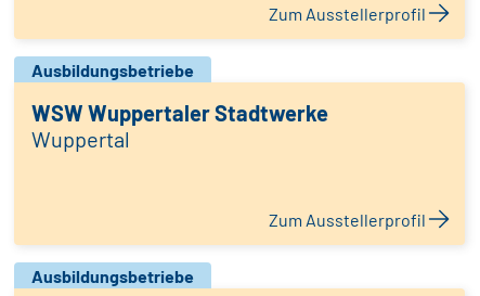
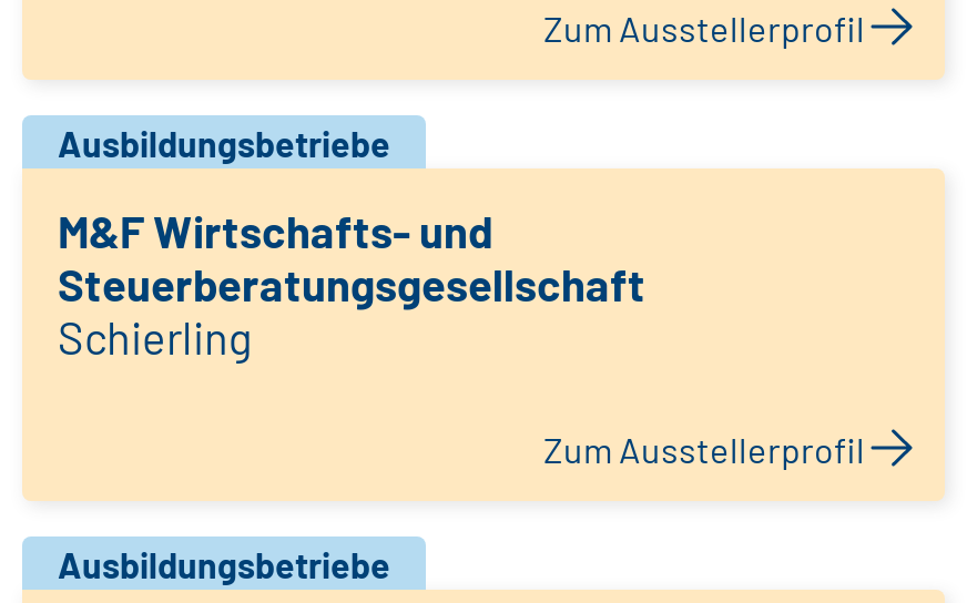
[31,100,328,152] WSW Wuppertaler Stadtwerke | Wuppertal -> [58,204,645,364] M&F Wirtschafts- und | Steuerberatungsgesellschaft | Schierling

